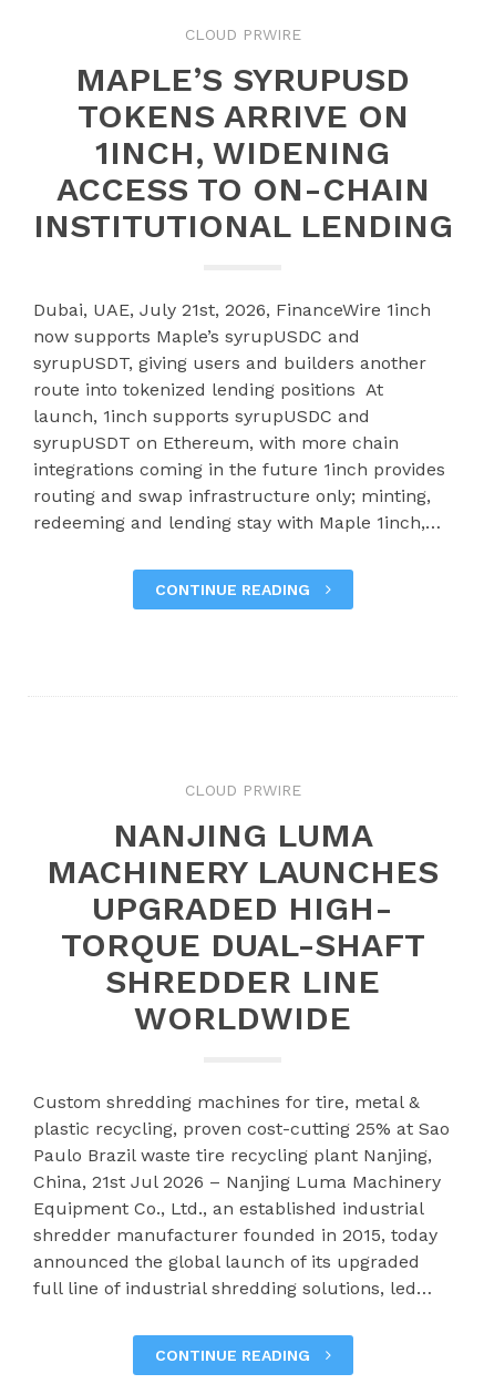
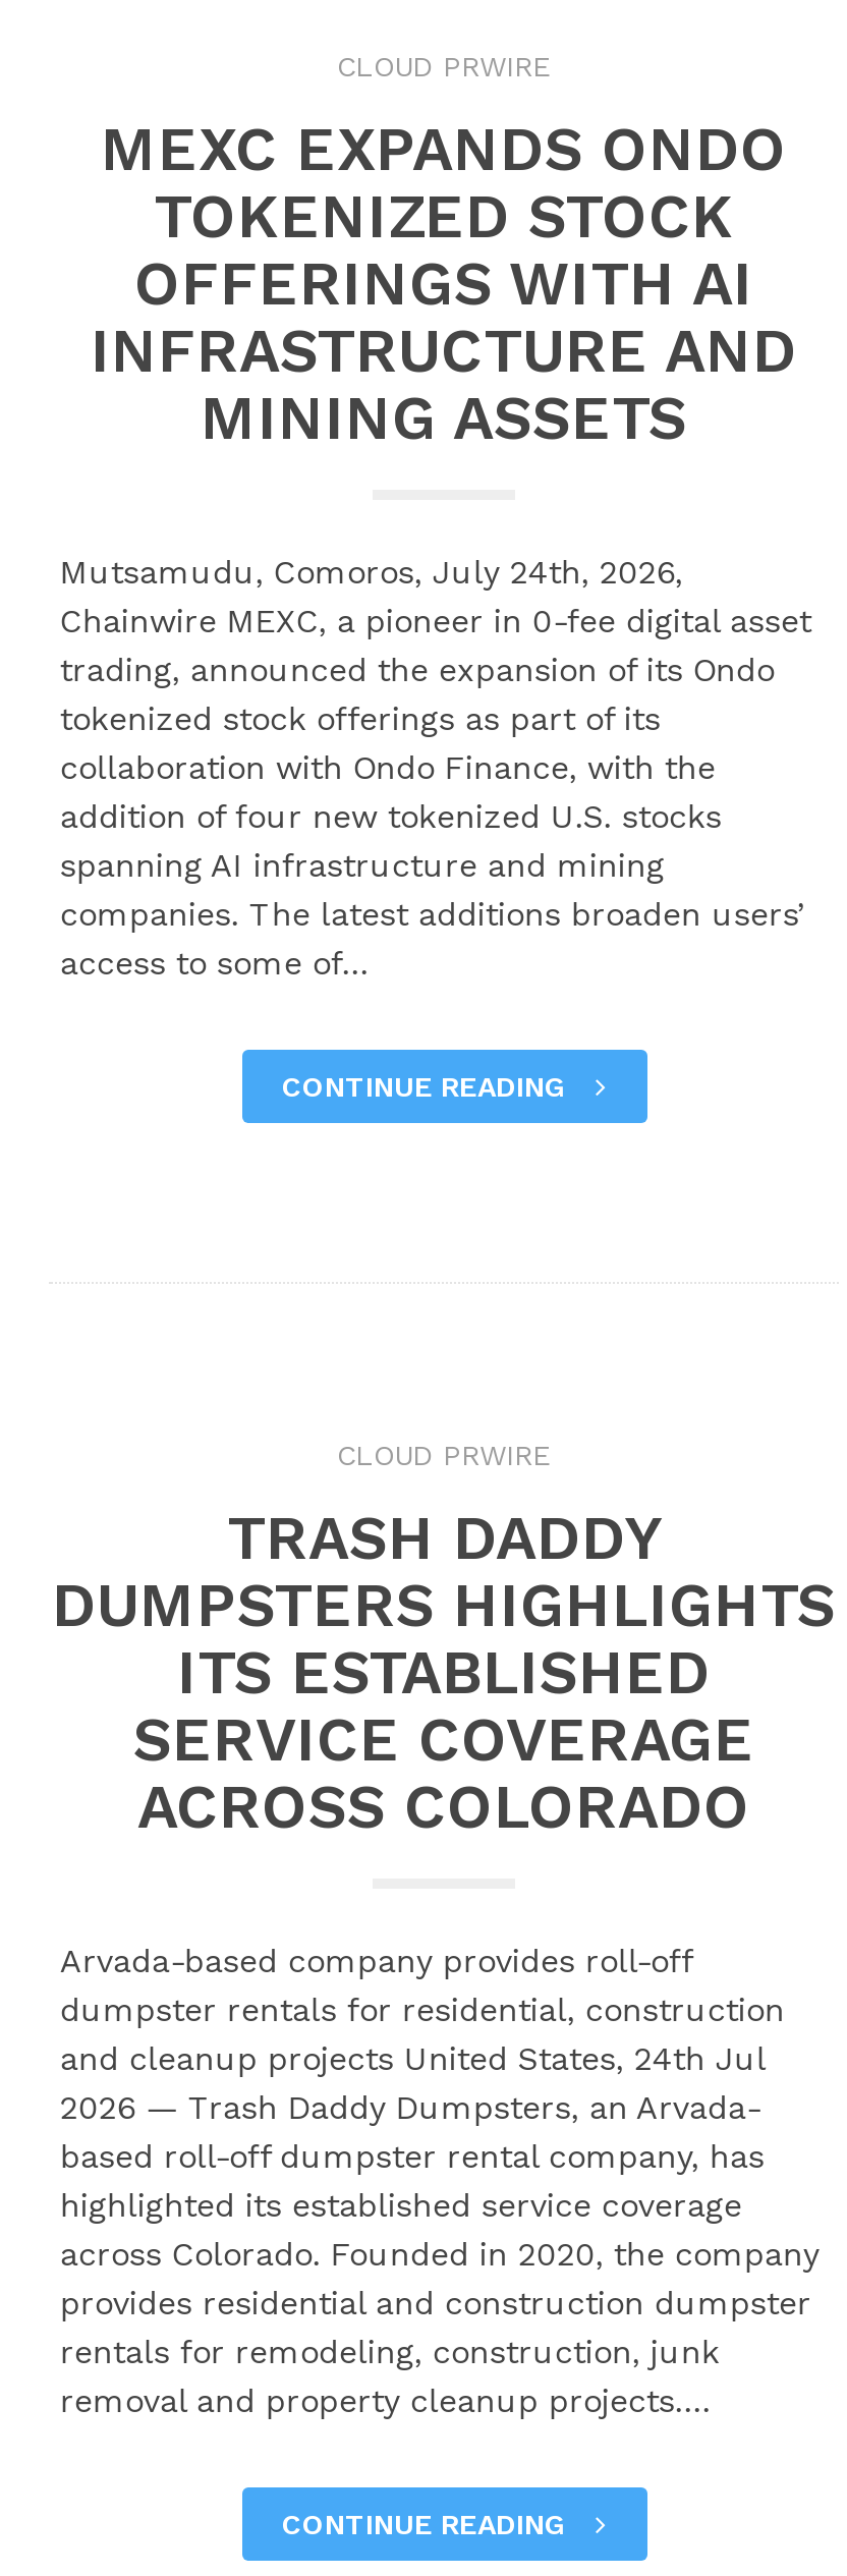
[33,60,452,245] MAPLE’S SYRUPUSD | TOKENS ARRIVE ON | 1INCH, WIDENING | ACCESS TO ON-CHAIN | INSTITUTIONAL LENDING -> [91,113,797,453] MEXC EXPANDS ONDO | TOKENIZED STOCK | OFFERINGS WITH AI | INFRASTRUCTURE AND | MINING ASSETS
[34,299,446,533] Dubai, UAE, July 21st, 2026, FinanceWire 1inch | now supports Maple’s syrupUSDC and | syrupUSDT, giving users and builders another | route into tokenized lending positions At | launch, 1inch supports syrupUSDC and | syrupUSDT on Ethereum, with more chain | integrations coming in the future 1inch provides | routing and swap infrastructure only; minting, | redeeming and lending stay with Maple 1inch,… -> [60,553,811,983] Mutsamudu, Comoros, July 24th, 2026, | Chainwire MEXC, a pioneer in 0-fee digital asset | trading, announced the expansion of its Ondo | tokenized stock offerings as part of its | collaboration with Ondo Finance, with the | addition of four new tokenized U.S. stocks | spanning AI infrastructure and mining | companies. The latest additions broaden users’ | access to some of…
[47,816,439,1037] NANJING LUMA | MACHINERY LAUNCHES | UPGRADED HIGH- | TORQUE DUAL-SHAFT | SHREDDER LINE | WORLDWIDE -> [52,1502,836,1842] TRASH DADDY | DUMPSTERS HIGHLIGHTS | ITS ESTABLISHED | SERVICE COVERAGE | ACROSS COLORADO
[34,1091,450,1299] Custom shredding machines for tire, metal & | plastic recycling, proven cost-cutting 25% at Sao | Paulo Brazil waste tire recycling plant Nanjing, | China, 21st Jul 2026 – Nanjing Luma Machinery | Equipment Co., Ltd., an established industrial | shredder manufacturer founded in 2015, today | announced the global launch of its upgraded | full line of industrial shredding solutions, led… -> [60,1942,819,2420] Arvada-based company provides roll-off | dumpster rentals for residential, construction | and cleanup projects United States, 24th Jul | 2026 — Trash Daddy Dumpsters, an Arvada- | based roll-off dumpster rental company, has | highlighted its established service coverage | across Colorado. Founded in 2020, the company | provides residential and construction dumpster | rentals for remodeling, construction, junk | removal and property cleanup projects.…

